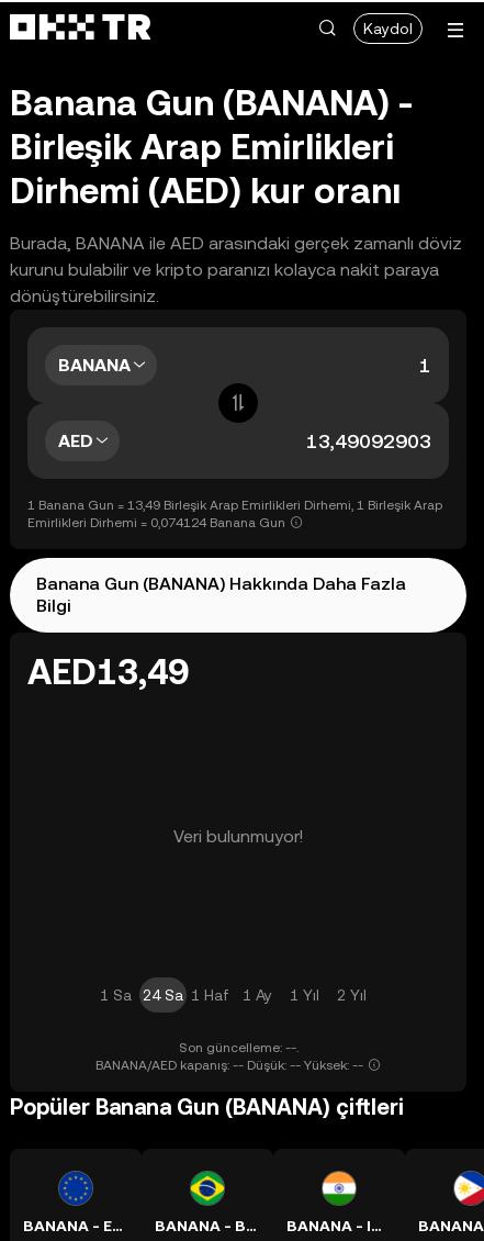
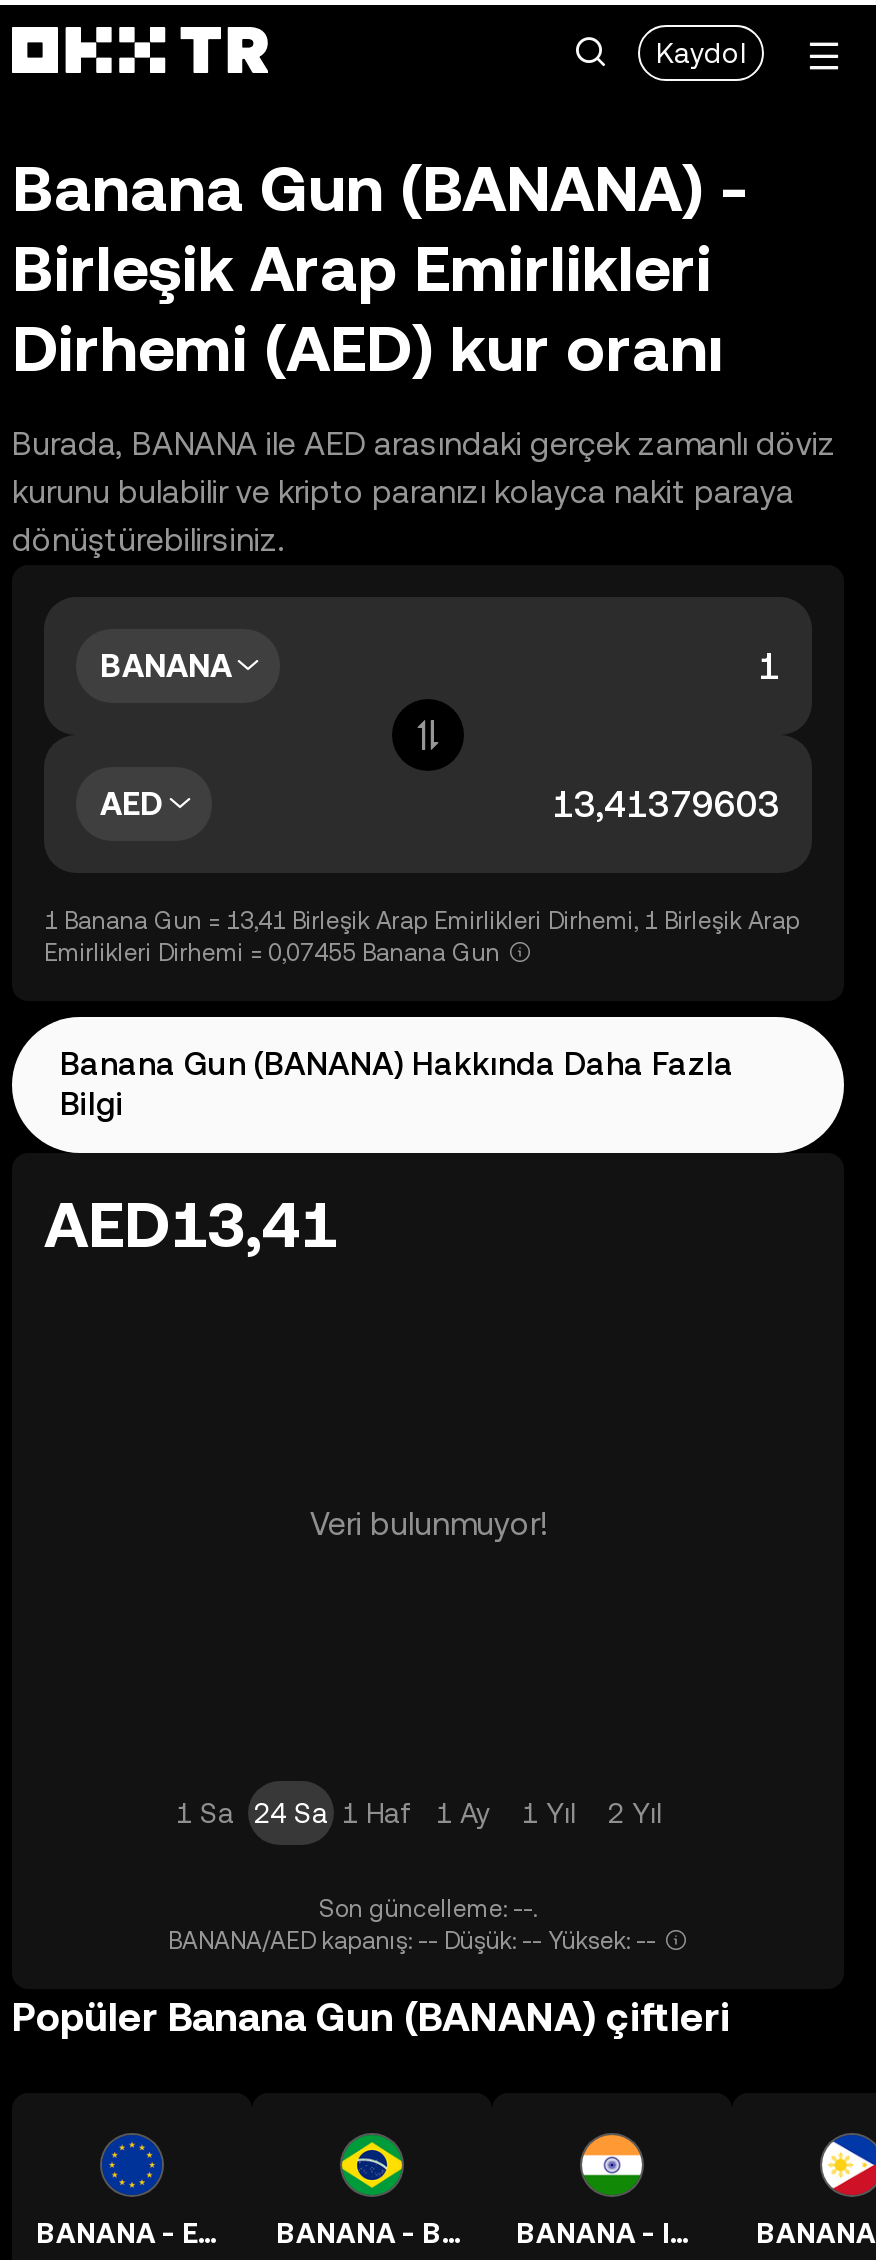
[27,497,442,513] 1 Banana Gun = 13,49 Birleşik Arap Emirlikleri Dirhemi, 1 Birleşik Arap -> [44,907,800,935] 1 Banana Gun = 13,41 Birleşik Arap Emirlikleri Dirhemi, 1 Birleşik Arap
[27,515,285,530] Emirlikleri Dirhemi = 0,074124 Banana Gun -> [44,939,500,967] Emirlikleri Dirhemi = 0,07455 Banana Gun
[27,651,189,692] AED13,49 -> [44,1187,338,1261] AED13,41

